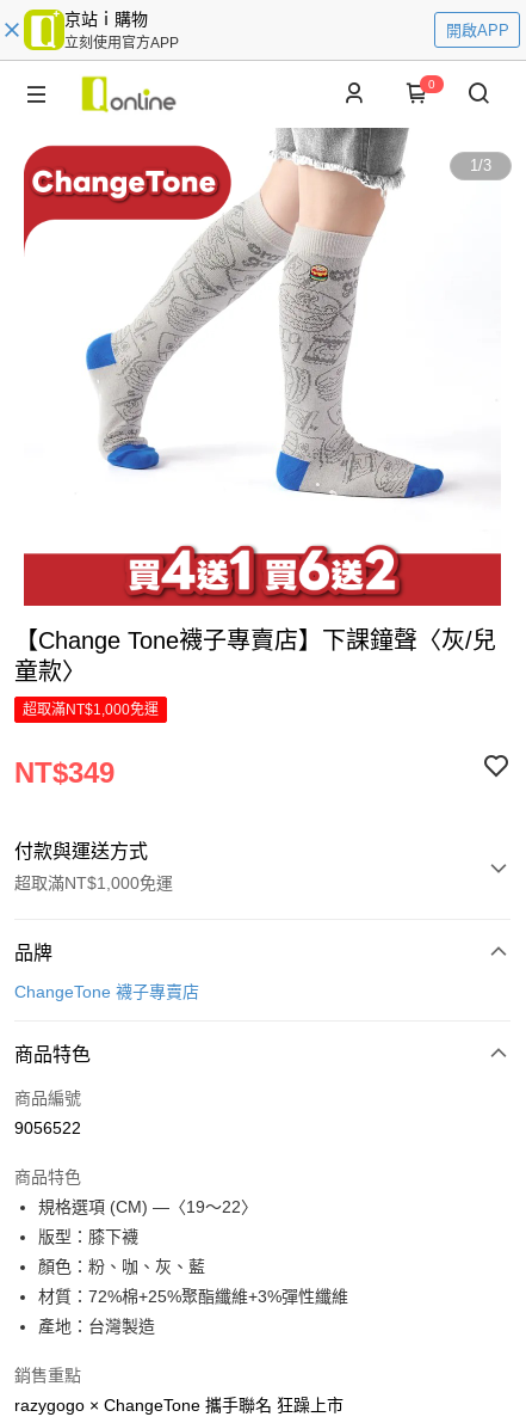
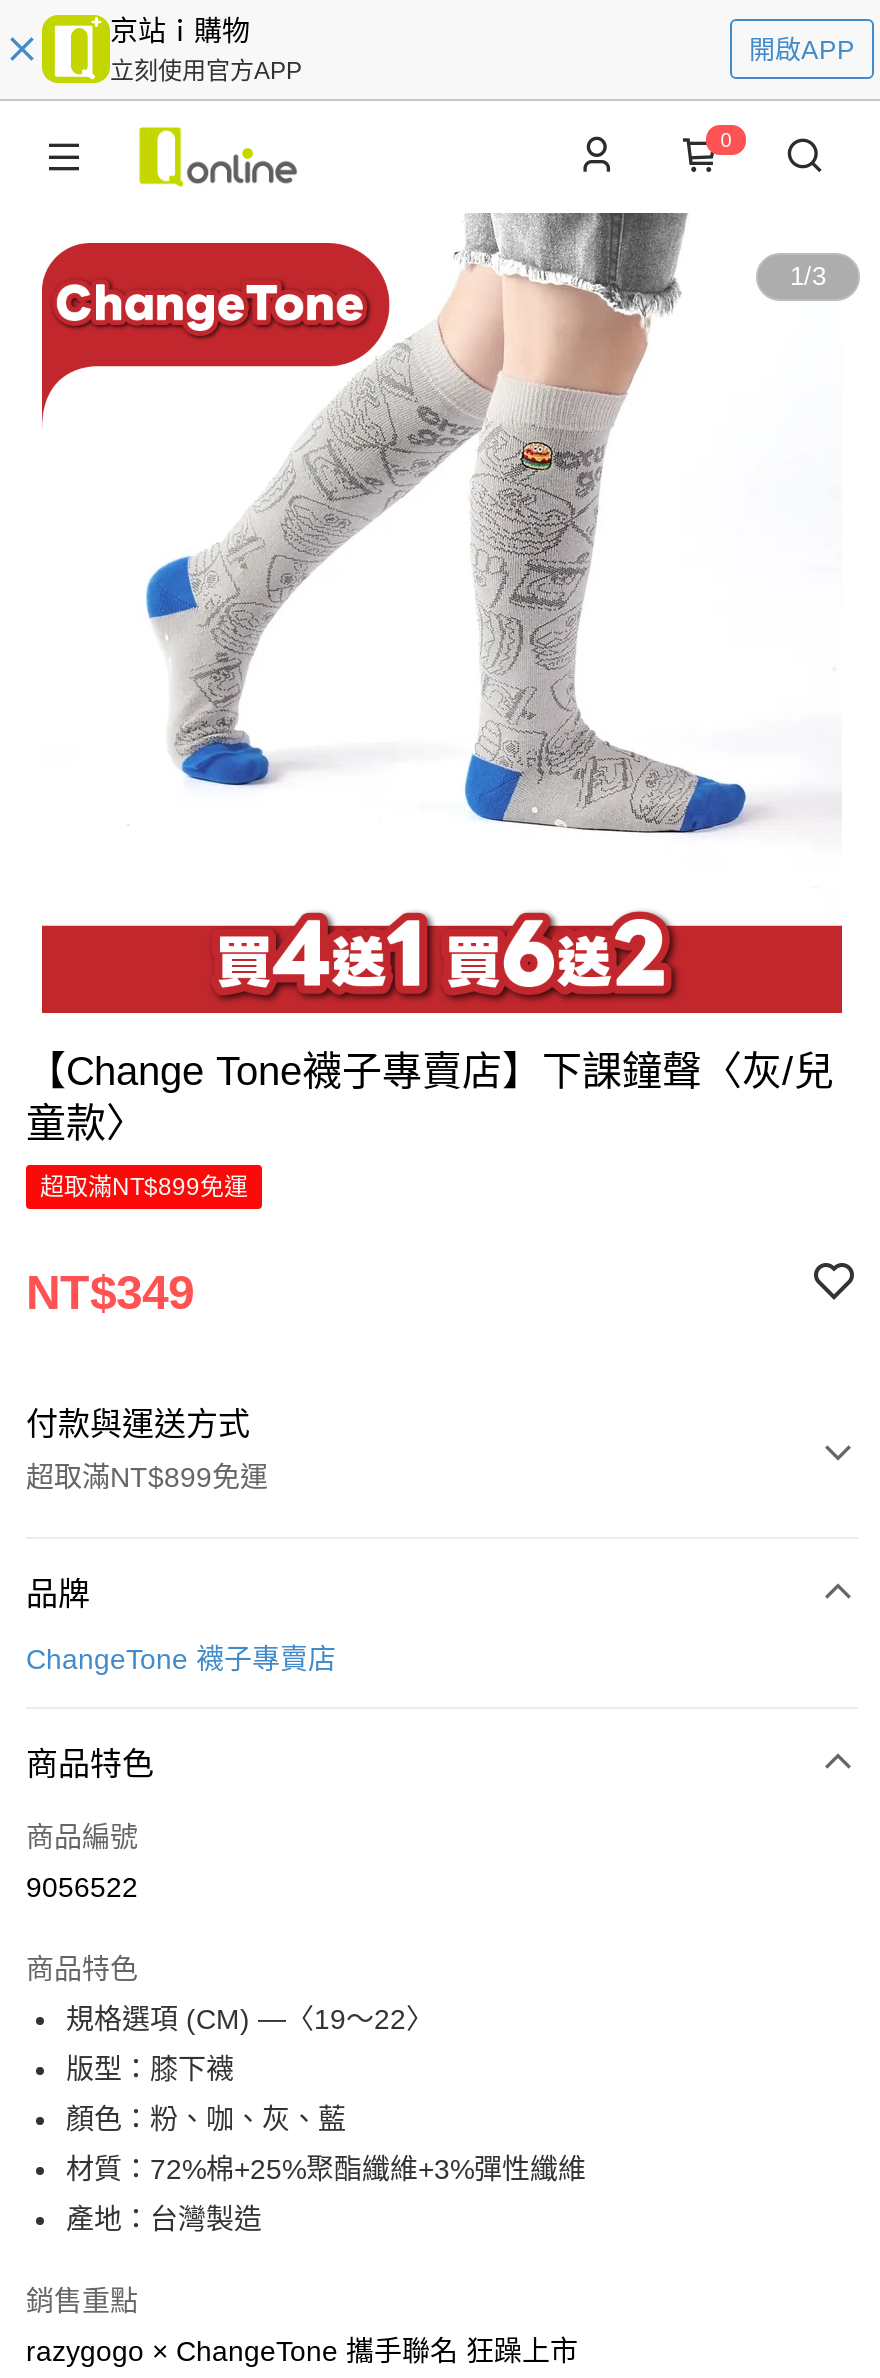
[23,701,159,718] 超取滿NT$1,000免運 -> [40,1173,248,1201] 超取滿NT$899免運
[14,873,173,893] 超取滿NT$1,000免運 -> [26,1461,268,1493] 超取滿NT$899免運

